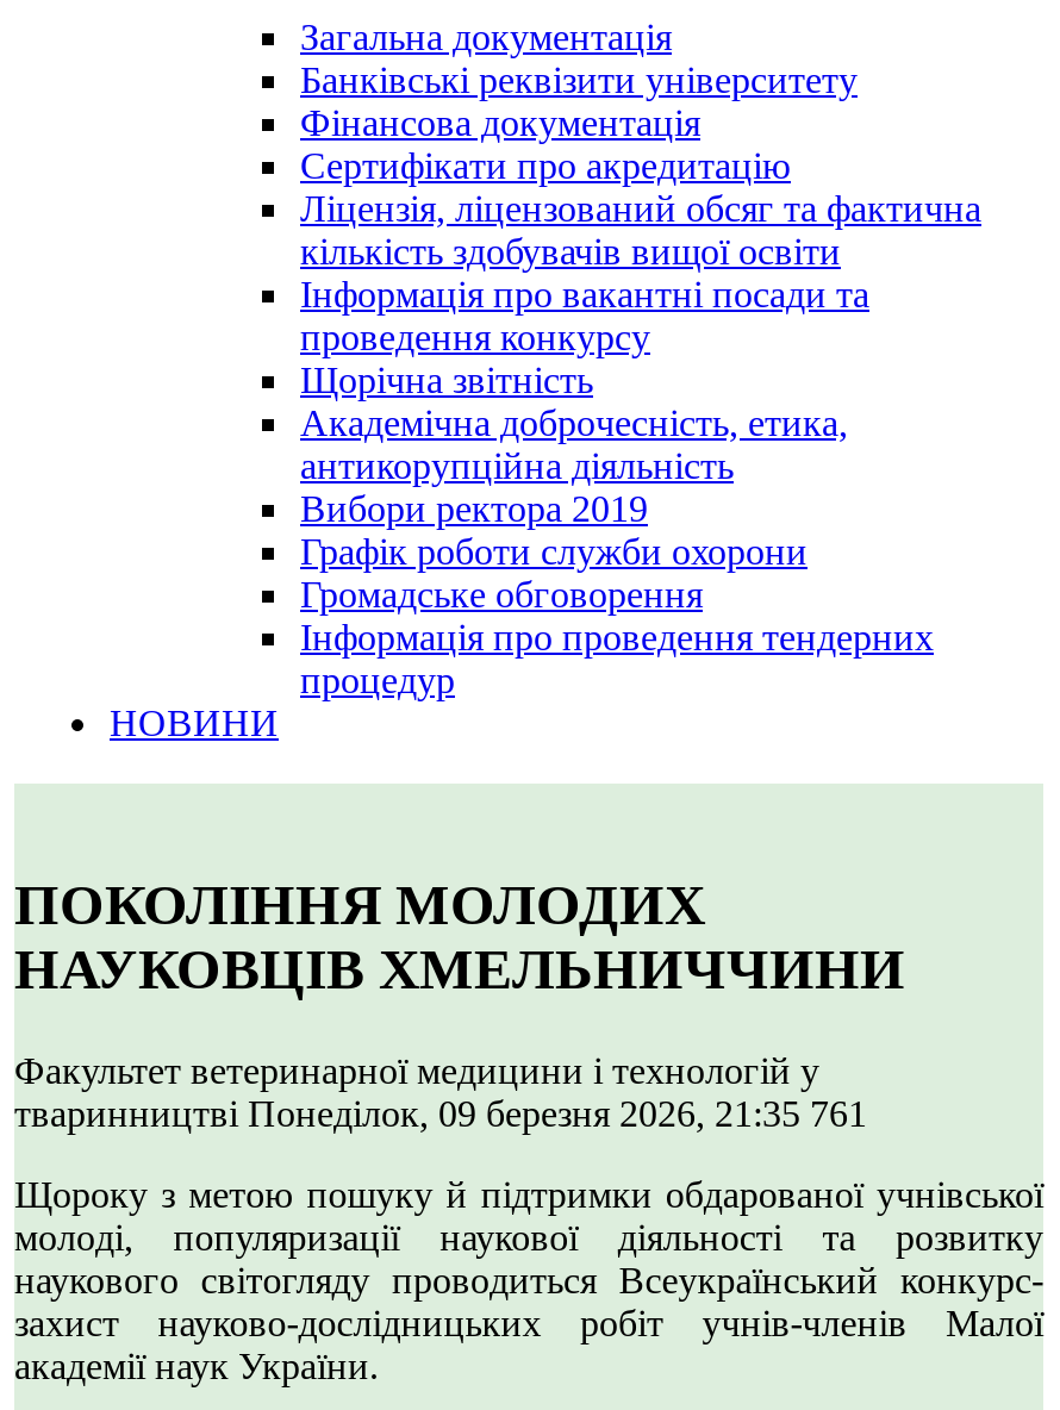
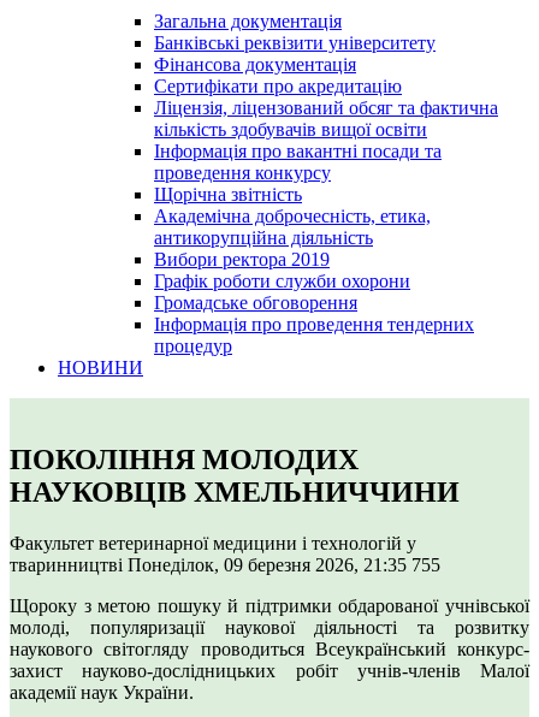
[14,1094,867,1134] тваринництві Понеділок, 09 березня 2026, 21:35761 -> [10,555,440,575] тваринництві Понеділок, 09 березня 2026, 21:35755

